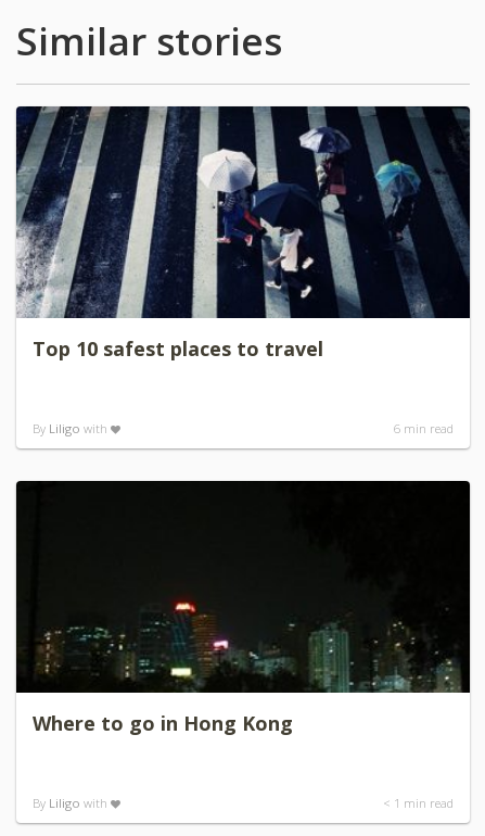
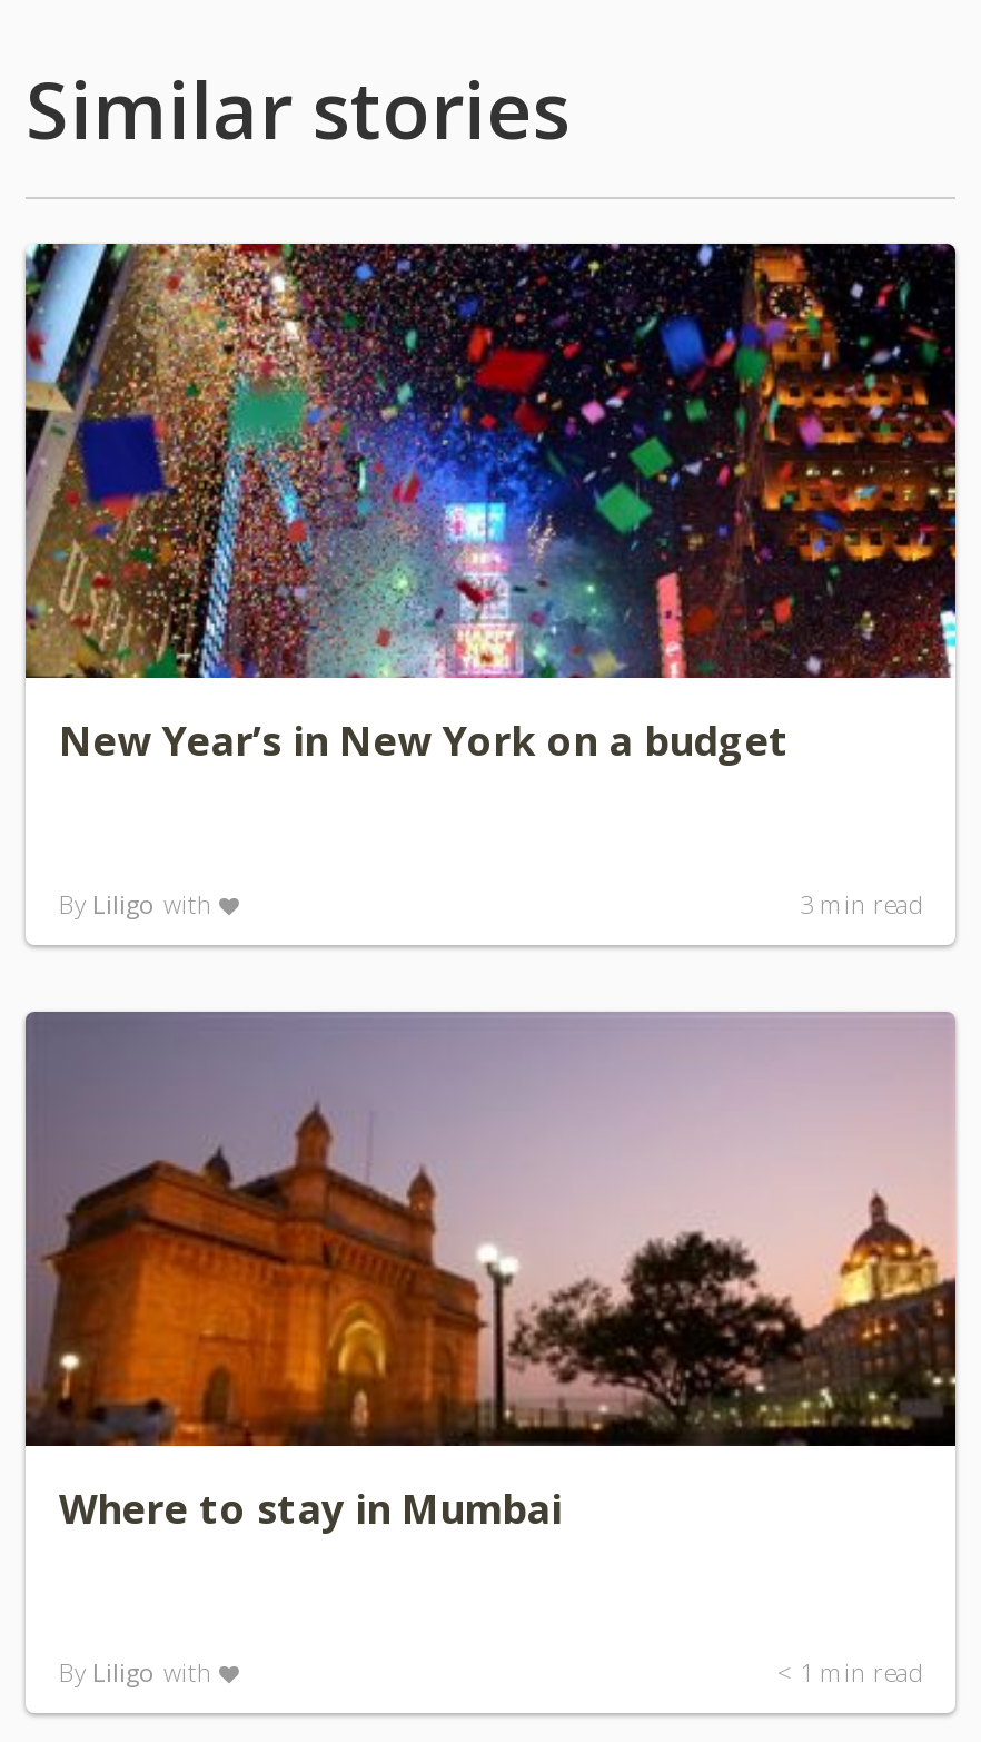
[15,105,471,361] [image] | Top 10 safest places to travel -> [23,242,958,766] [image] | New Year’s in New York on a budget
[394,420,454,436] 6 min read -> [800,886,922,920] 3 min read
[15,480,471,736] [image] | Where to go in Hong Kong -> [23,1010,958,1534] [image] | Where to stay in Mumbai

